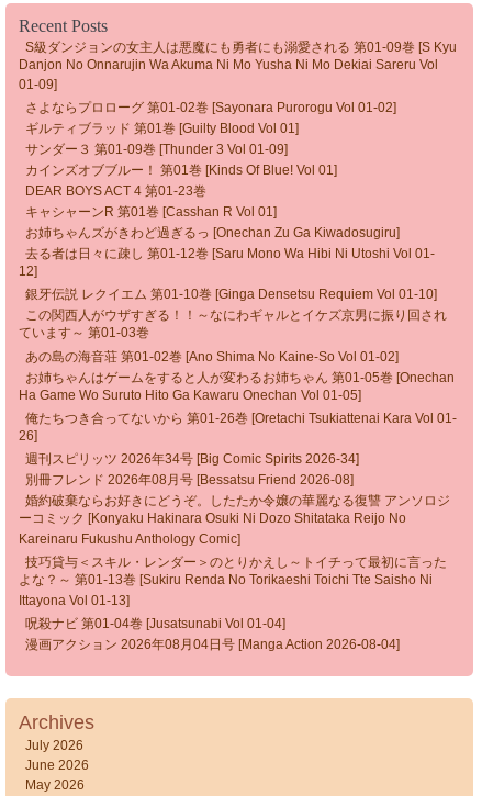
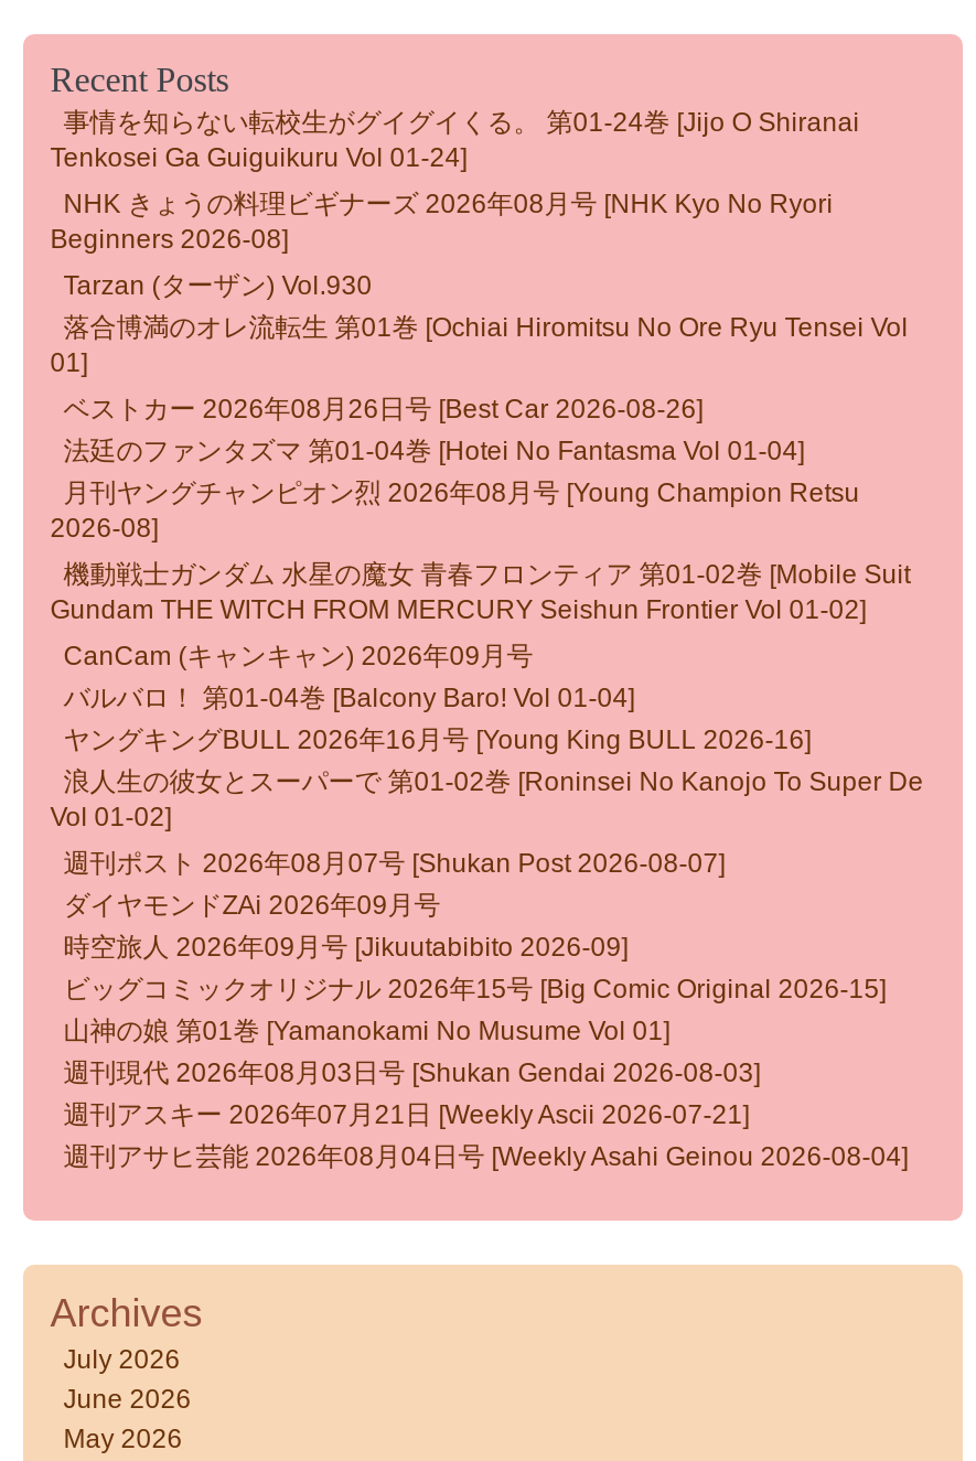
[19,40,457,652] S級ダンジョンの女主人は悪魔にも勇者にも溺愛される 第01-09巻 [S Kyu | Danjon No Onnarujin Wa Akuma Ni Mo Yusha Ni Mo Dekiai Sareru Vol | 01-09] | さよならプロローグ 第01-02巻 [Sayonara Purorogu Vol 01-02] | ギルティブラッド 第01巻 [Guilty Blood Vol 01] | サンダー３ 第01-09巻 [Thunder 3 Vol 01-09] | カインズオブブルー！ 第01巻 [Kinds Of Blue! Vol 01] | DEAR BOYS ACT 4 第01-23巻 | キャシャーンR 第01巻 [Casshan R Vol 01] | お姉ちゃんズがきわど過ぎるっ [Onechan Zu Ga Kiwadosugiru] | 去る者は日々に疎し 第01-12巻 [Saru Mono Wa Hibi Ni Utoshi Vol 01- | 12] | 銀牙伝説 レクイエム 第01-10巻 [Ginga Densetsu Requiem Vol 01-10] | この関西人がウザすぎる！！～なにわギャルとイケズ京男に振り回され | ています～ 第01-03巻 | あの島の海音荘 第01-02巻 [Ano Shima No Kaine-So Vol 01-02] | お姉ちゃんはゲームをすると人が変わるお姉ちゃん 第01-05巻 [Onechan | Ha Game Wo Suruto Hito Ga Kawaru Onechan Vol 01-05] | 俺たちつき合ってないから 第01-26巻 [Oretachi Tsukiattenai Kara Vol 01- | 26] | 週刊スピリッツ 2026年34号 [Big Comic Spirits 2026-34] | 別冊フレンド 2026年08月号 [Bessatsu Friend 2026-08] | 婚約破棄ならお好きにどうぞ。したたか令嬢の華麗なる復讐 アンソロジ | ーコミック [Konyaku Hakinara Osuki Ni Dozo Shitataka Reijo No | Kareinaru Fukushu Anthology Comic] | 技巧貸与＜スキル・レンダー＞のとりかえし～トイチって最初に言った | よな？～ 第01-13巻 [Sukiru Renda No Torikaeshi Toichi Tte Saisho Ni | Ittayona Vol 01-13] | 呪殺ナビ 第01-04巻 [Jusatsunabi Vol 01-04] | 漫画アクション 2026年08月04日号 [Manga Action 2026-08-04] -> [50,107,924,1173] 事情を知らない転校生がグイグイくる。 第01-24巻 [Jijo O Shiranai | Tenkosei Ga Guiguikuru Vol 01-24] | NHK きょうの料理ビギナーズ 2026年08月号 [NHK Kyo No Ryori | Beginners 2026-08] | Tarzan (ターザン) Vol.930 | 落合博満のオレ流転生 第01巻 [Ochiai Hiromitsu No Ore Ryu Tensei Vol | 01] | ベストカー 2026年08月26日号 [Best Car 2026-08-26] | 法廷のファンタズマ 第01-04巻 [Hotei No Fantasma Vol 01-04] | 月刊ヤングチャンピオン烈 2026年08月号 [Young Champion Retsu | 2026-08] | 機動戦士ガンダム 水星の魔女 青春フロンティア 第01-02巻 [Mobile Suit | Gundam THE WITCH FROM MERCURY Seishun Frontier Vol 01-02] | CanCam (キャンキャン) 2026年09月号 | バルバロ！ 第01-04巻 [Balcony Baro! Vol 01-04] | ヤングキングBULL 2026年16月号 [Young King BULL 2026-16] | 浪人生の彼女とスーパーで 第01-02巻 [Roninsei No Kanojo To Super De | Vol 01-02] | 週刊ポスト 2026年08月07号 [Shukan Post 2026-08-07] | ダイヤモンドZAi 2026年09月号 | 時空旅人 2026年09月号 [Jikuutabibito 2026-09] | ビッグコミックオリジナル 2026年15号 [Big Comic Original 2026-15] | 山神の娘 第01巻 [Yamanokami No Musume Vol 01] | 週刊現代 2026年08月03日号 [Shukan Gendai 2026-08-03] | 週刊アスキー 2026年07月21日 [Weekly Ascii 2026-07-21] | 週刊アサヒ芸能 2026年08月04日号 [Weekly Asahi Geinou 2026-08-04]

